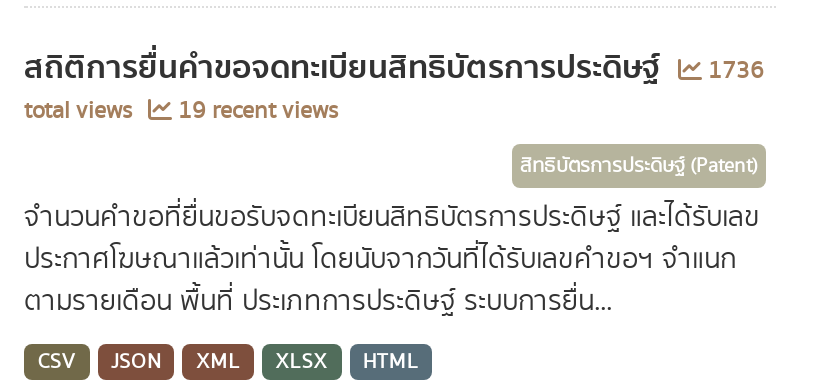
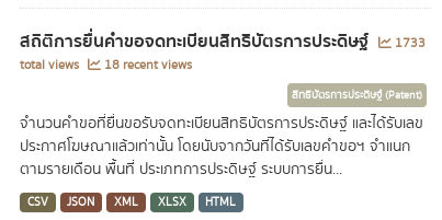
[702,54,764,88] 1736 -> [392,34,426,53] 1733
[24,94,338,128] total views 19 recent views -> [20,56,192,74] total views 18 recent views

